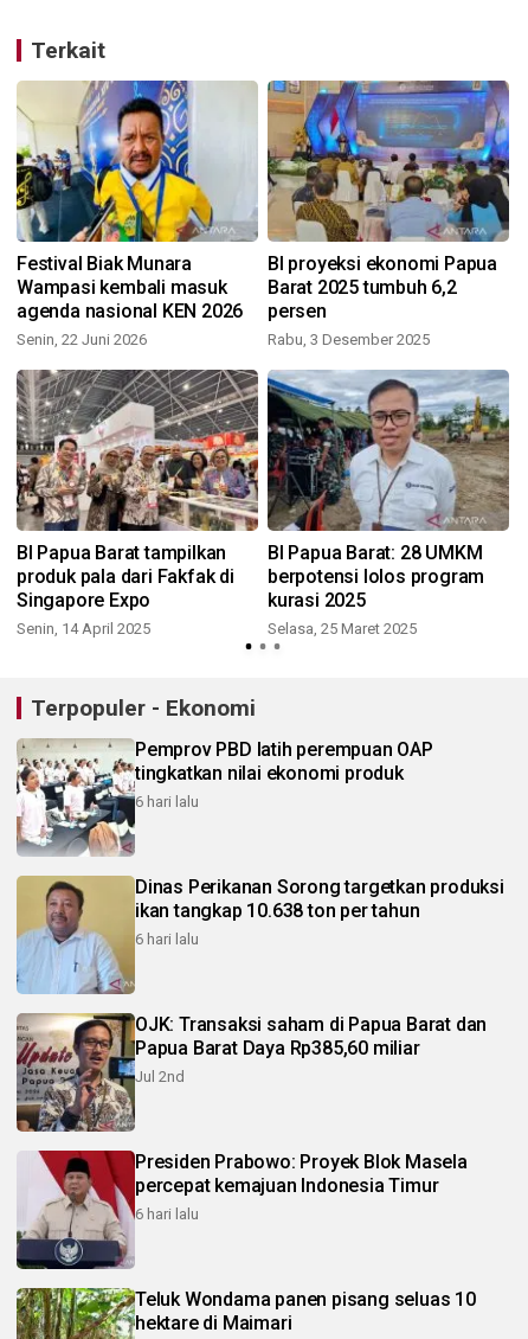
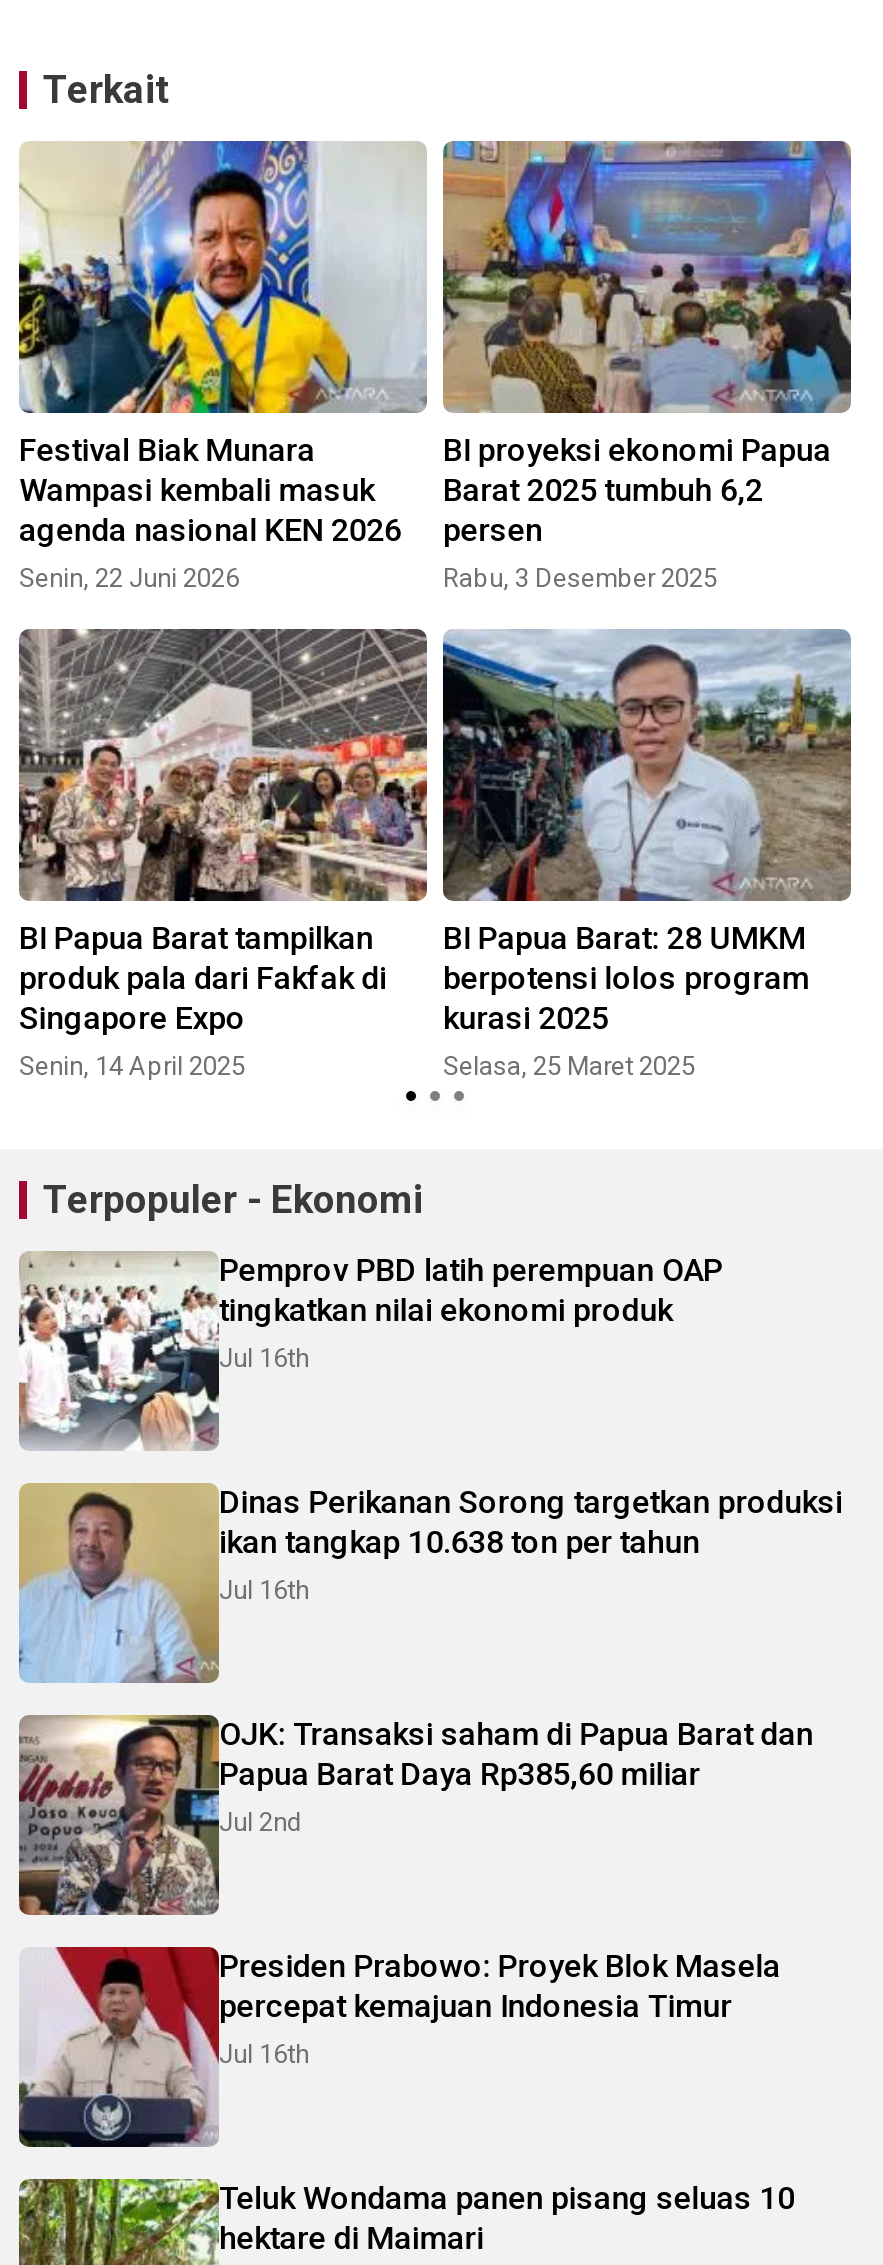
[135,793,199,811] 6 hari lalu -> [219,1343,309,1373] Jul 16th
[135,930,199,948] 6 hari lalu -> [219,1575,309,1605] Jul 16th
[135,1205,199,1223] 6 hari lalu -> [219,2039,309,2069] Jul 16th

